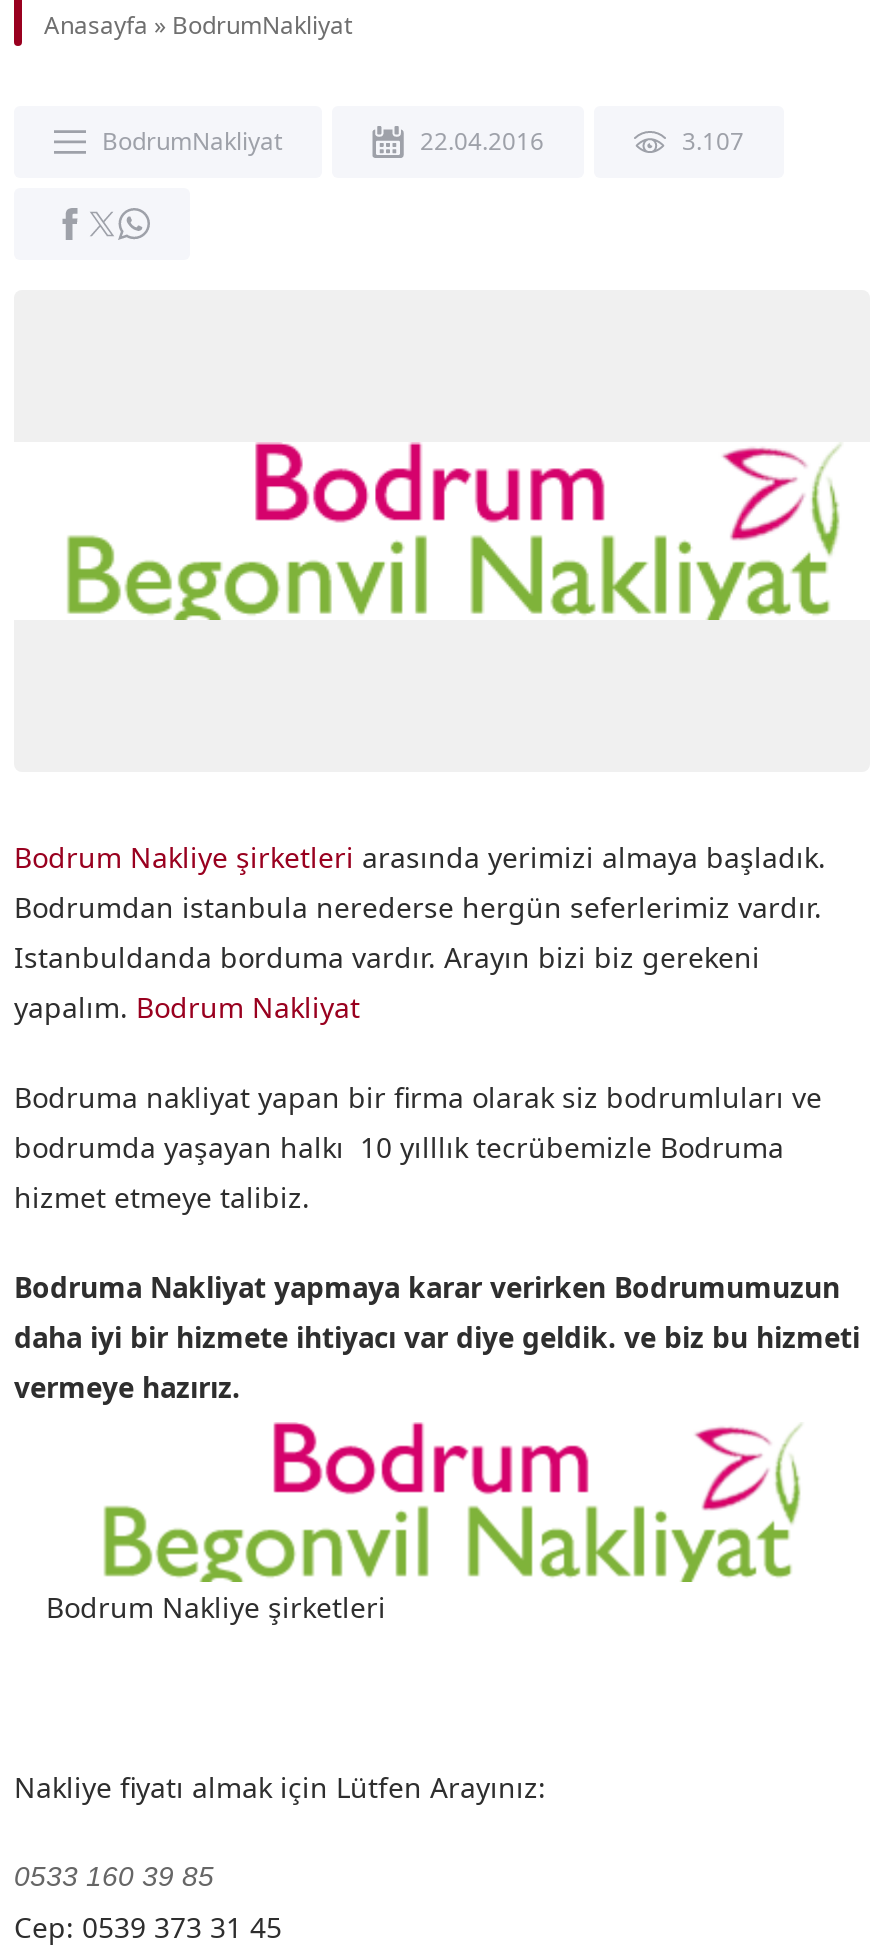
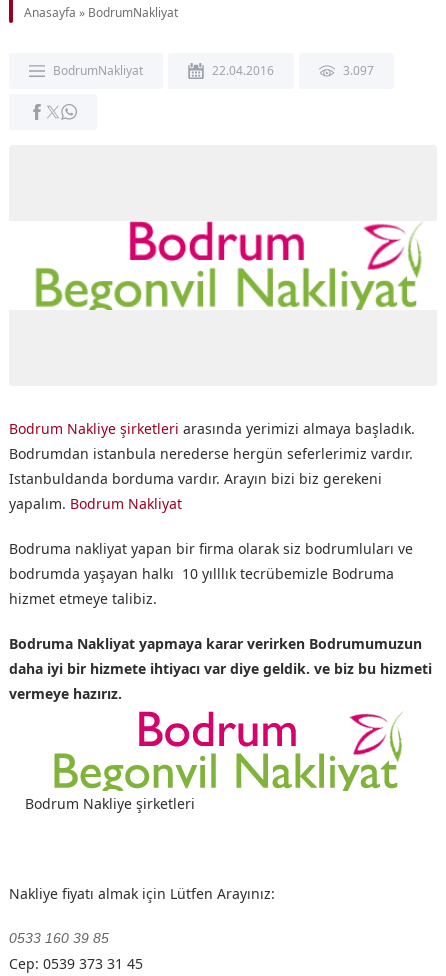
[682,124,744,158] 3.107 -> [343,62,374,79] 3.097

